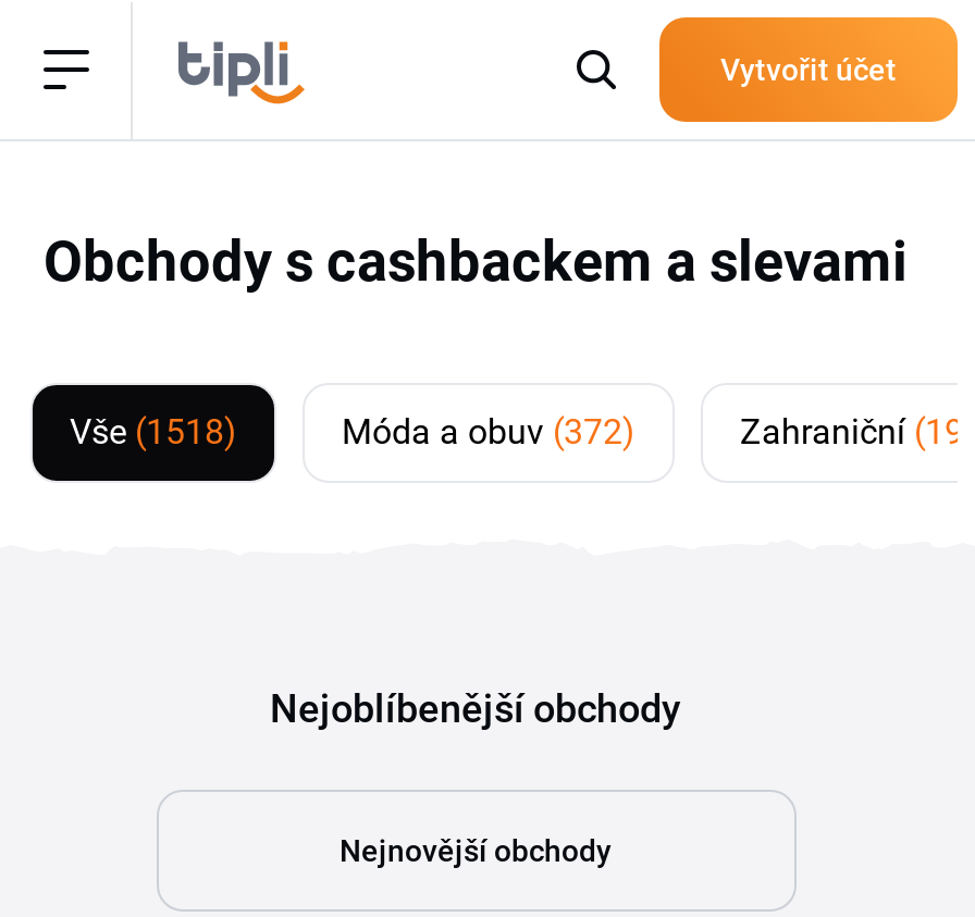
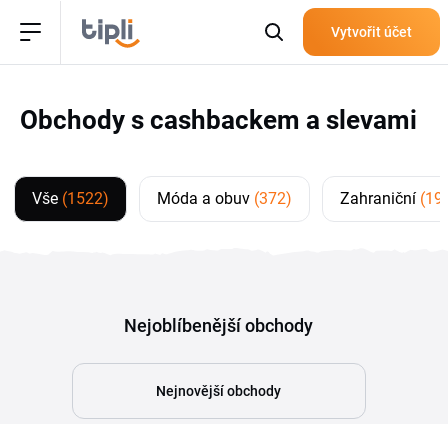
[70,411,237,453] Vše (1518) -> [32,189,109,208] Vše (1522)

